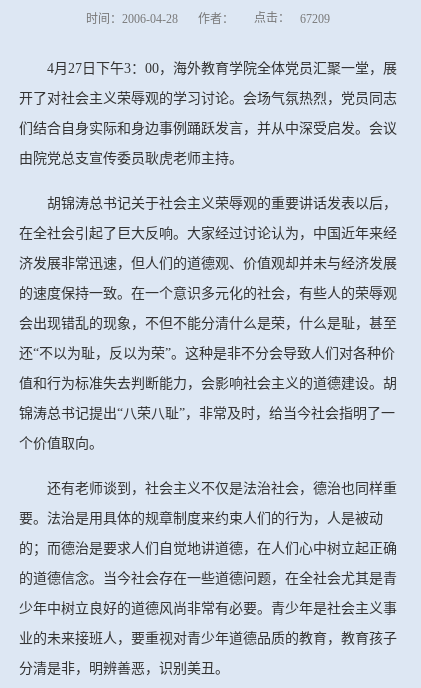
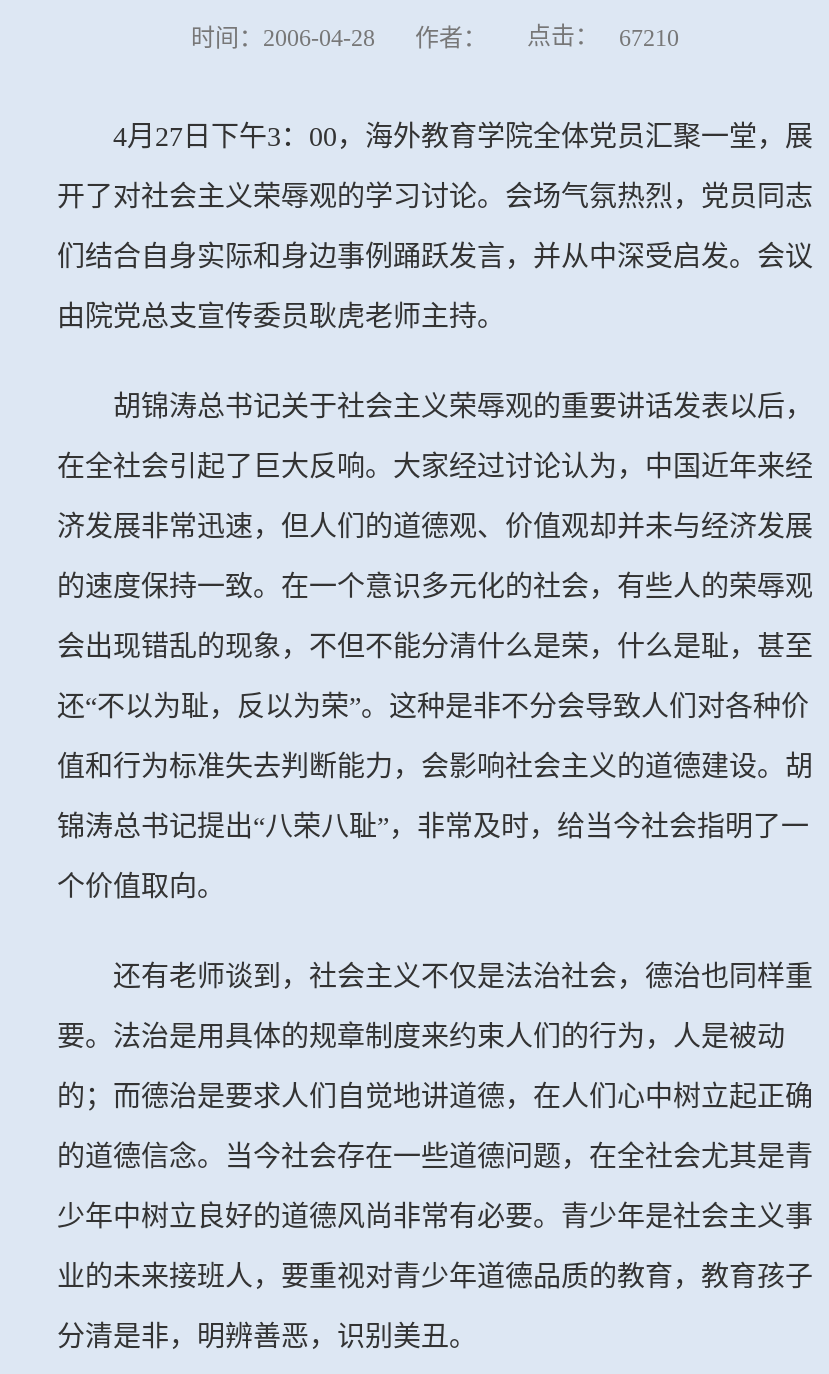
[86,11,330,26] 时间：2006-04-28 作者： 点击： 67209 -> [191,22,679,52] 时间：2006-04-28 作者： 点击： 67210

